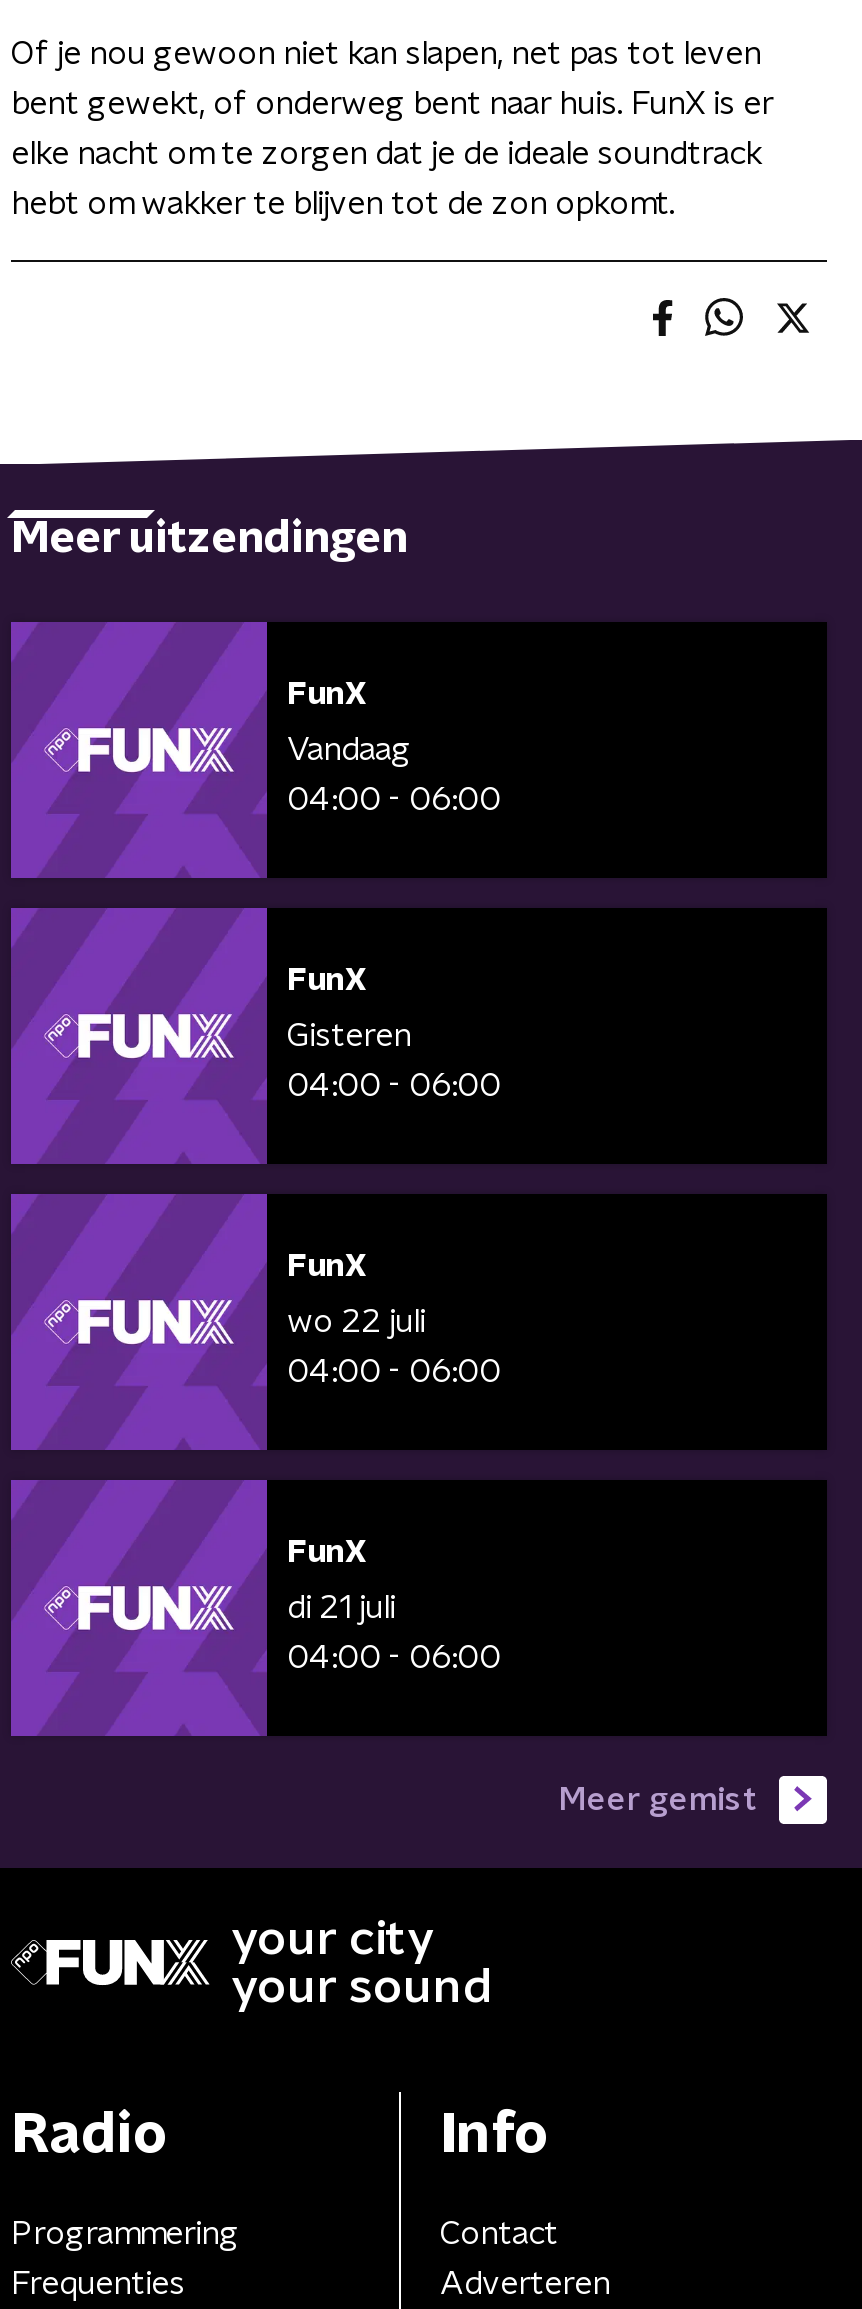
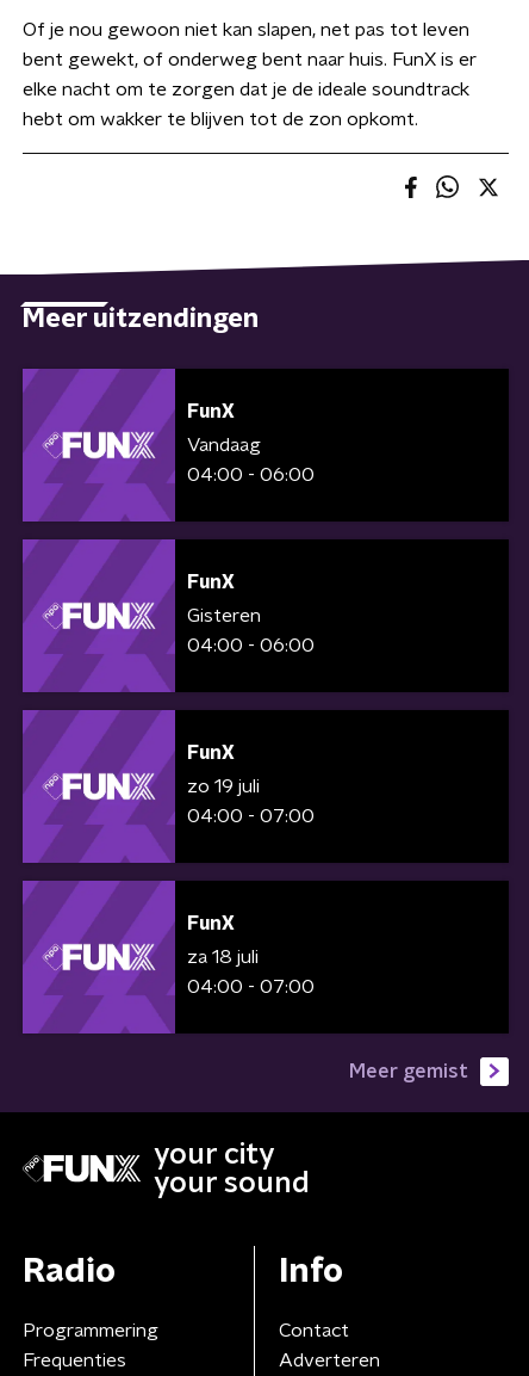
[287,1306,425,1338] wo 22 juli -> [187,777,260,796] zo 19 juli
[287,1356,501,1388] 04:00 - 06:00 -> [187,807,315,826] 04:00 - 07:00
[287,1592,395,1624] di 21 juli -> [187,948,259,967] za 18 juli
[287,1642,501,1674] 04:00 - 06:00 -> [187,977,315,996] 04:00 - 07:00

